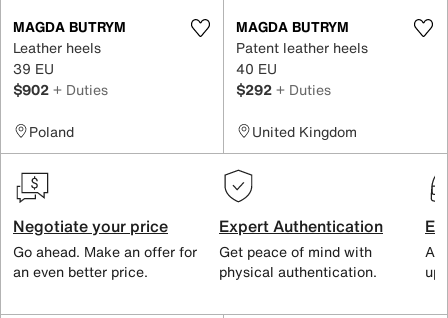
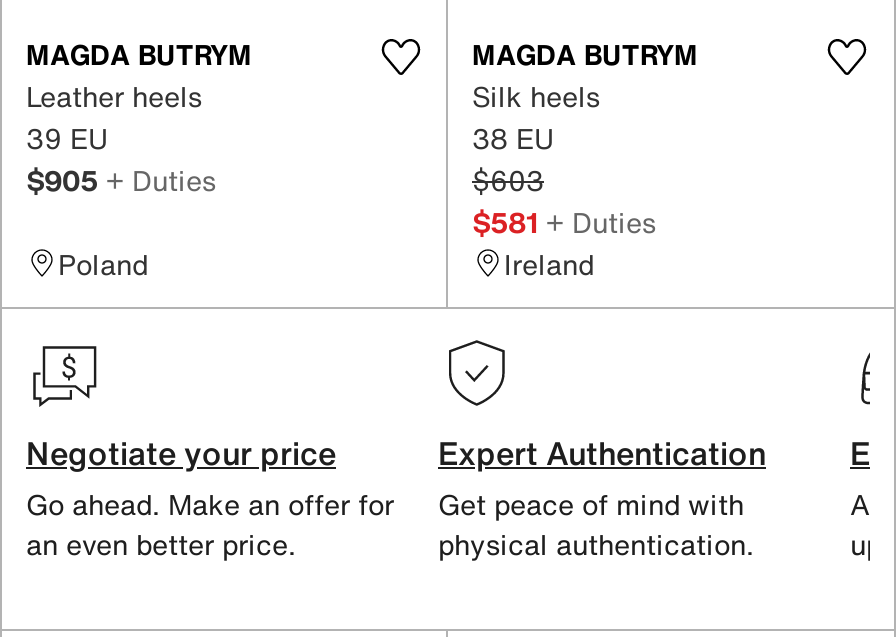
[236,36,368,141] Patent leather heels | 40 EU | $292 + Duties | United Kingdom -> [472,74,656,284] Silk heels | 38 EU | $603 | $581 + Duties | Ireland
[13,78,108,99] $902 + Duties -> [26,158,216,200] $905 + Duties

